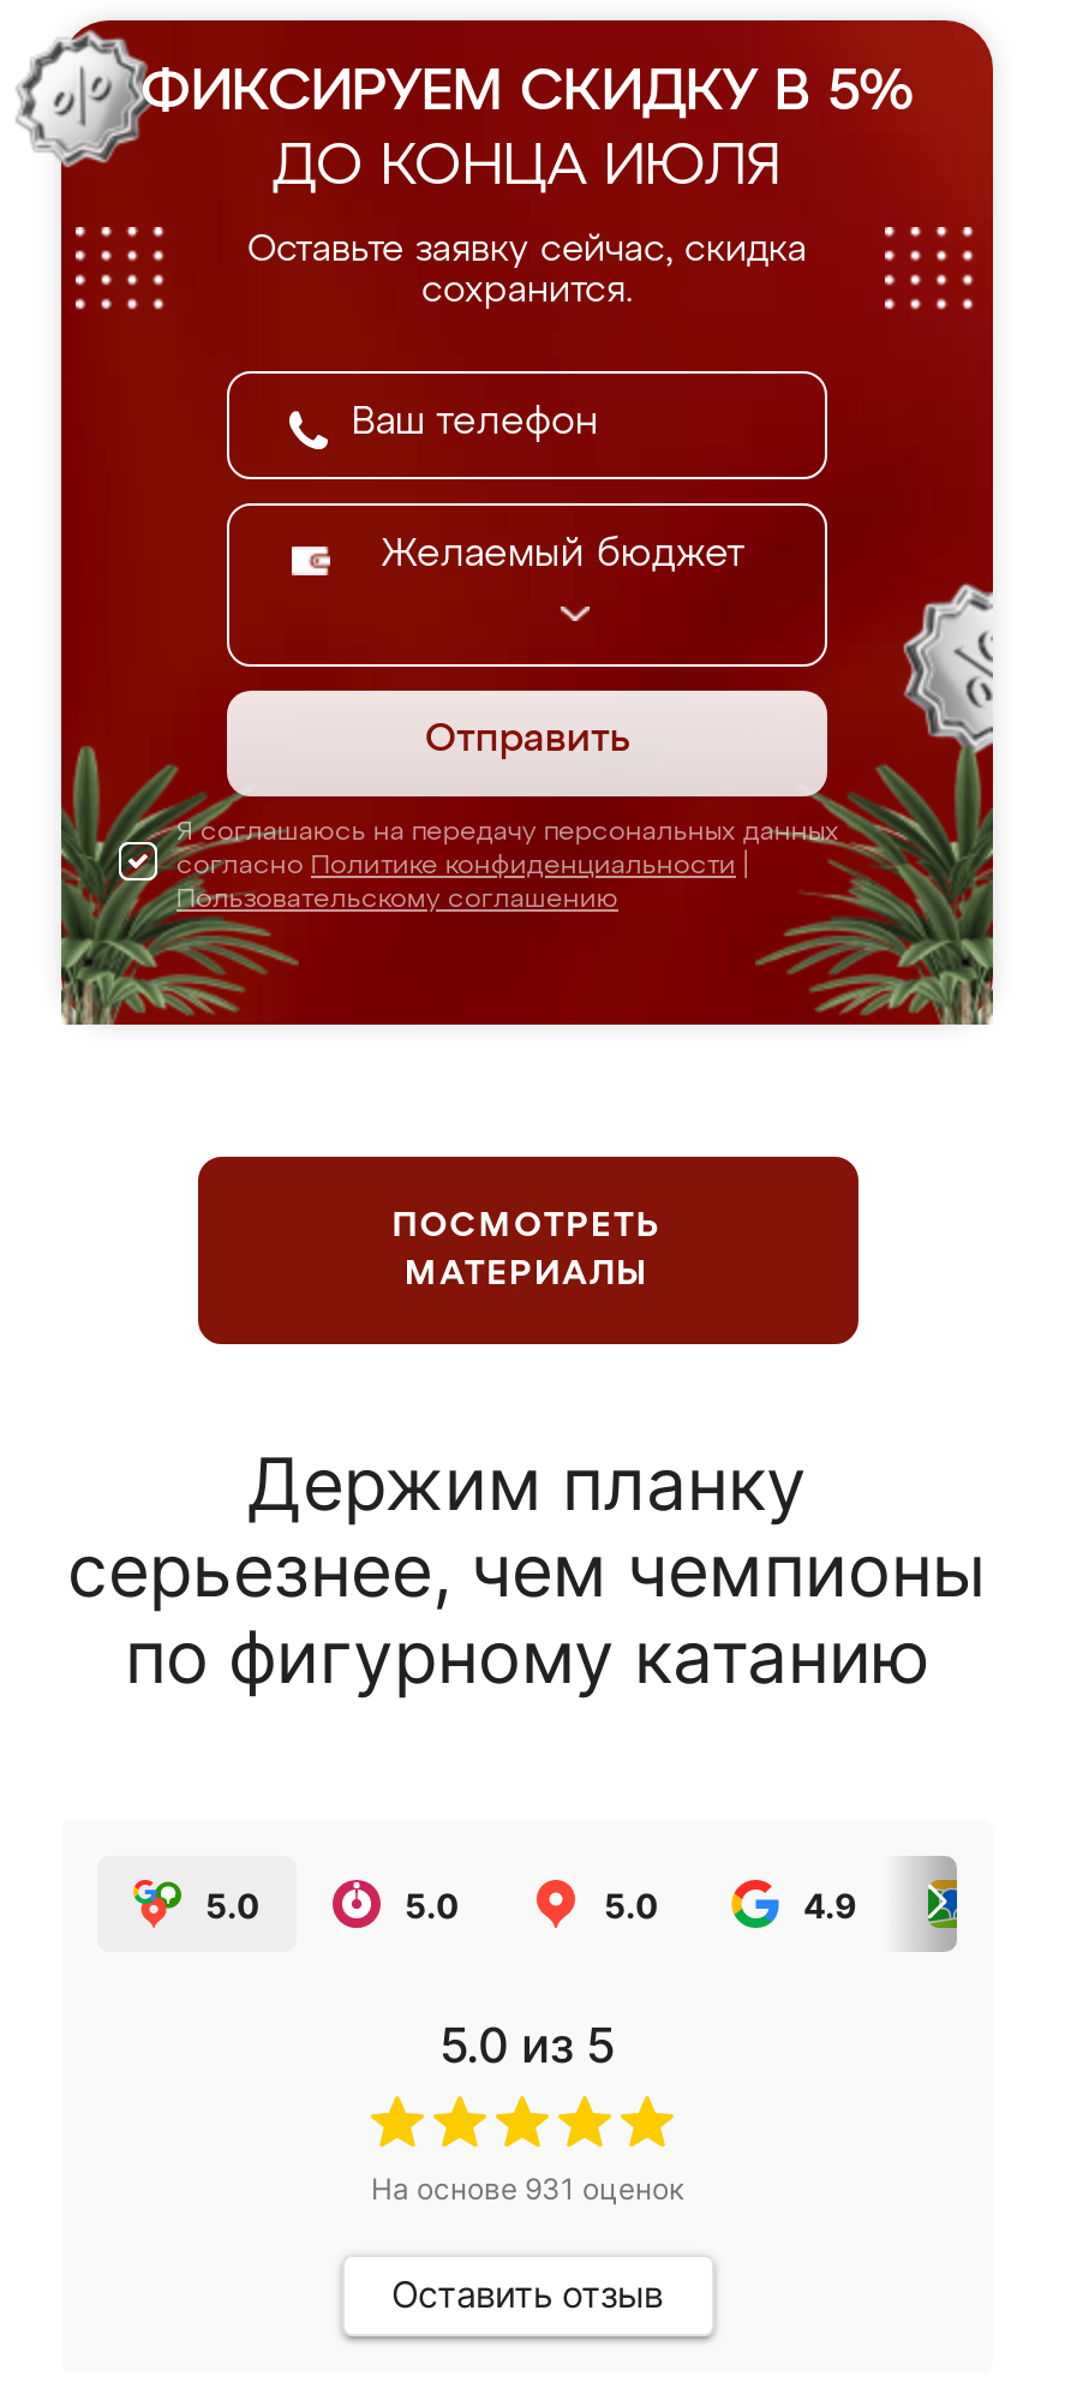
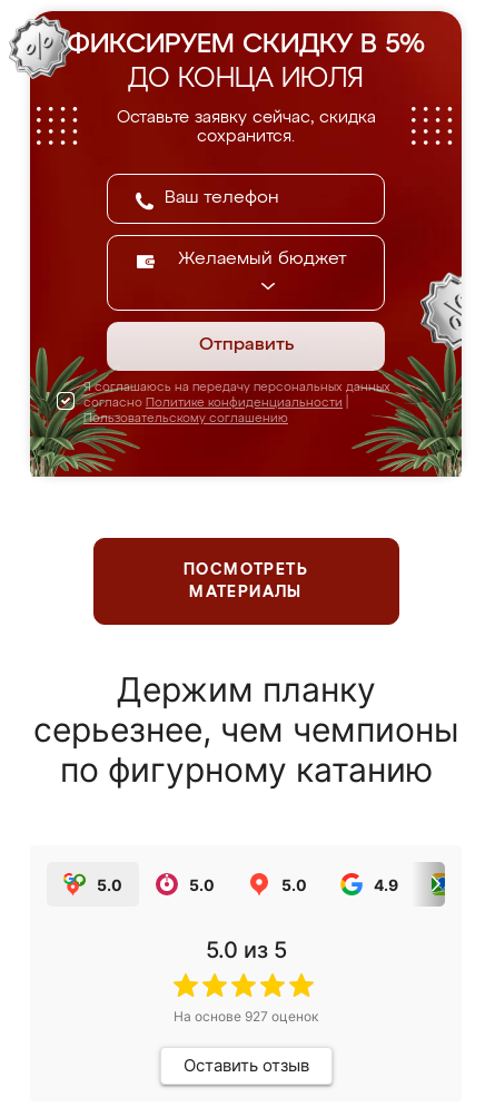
[371,2171,683,2207] На основе 931 оценок -> [174,1008,318,1025] На основе 927 оценок

